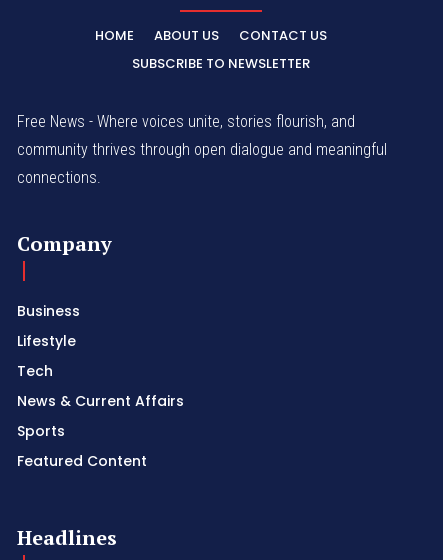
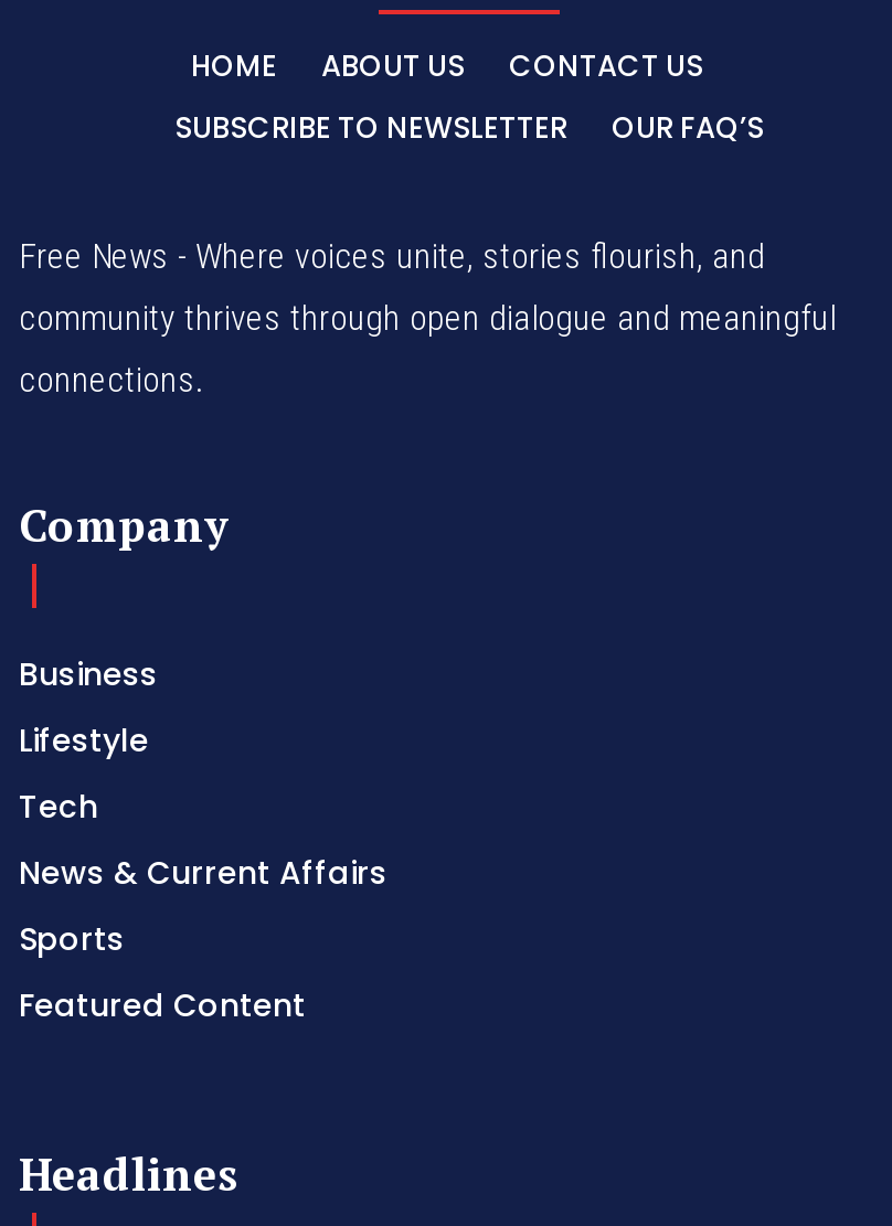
none -> [612,107,764,149] OUR FAQ’S

